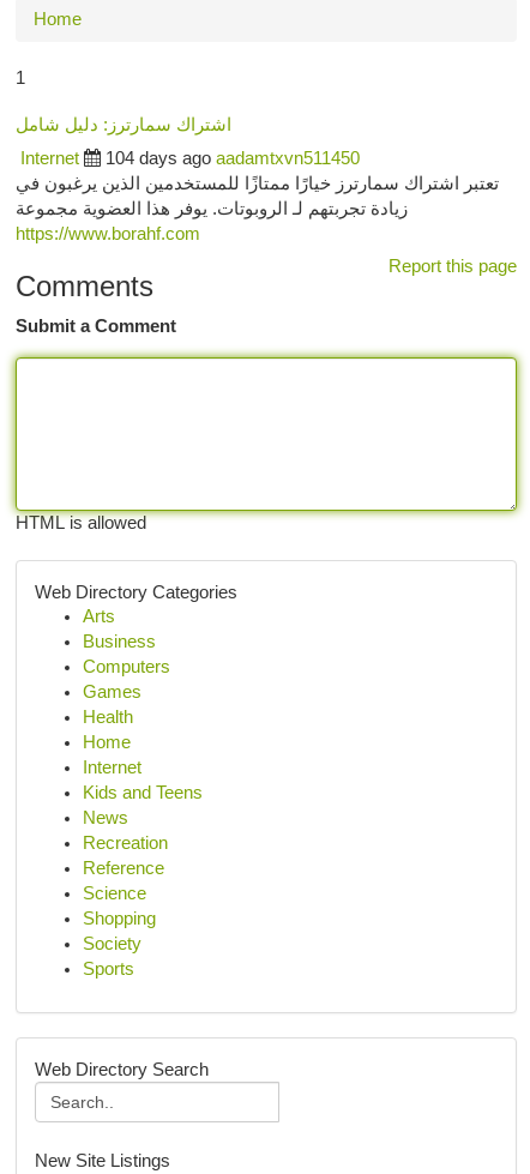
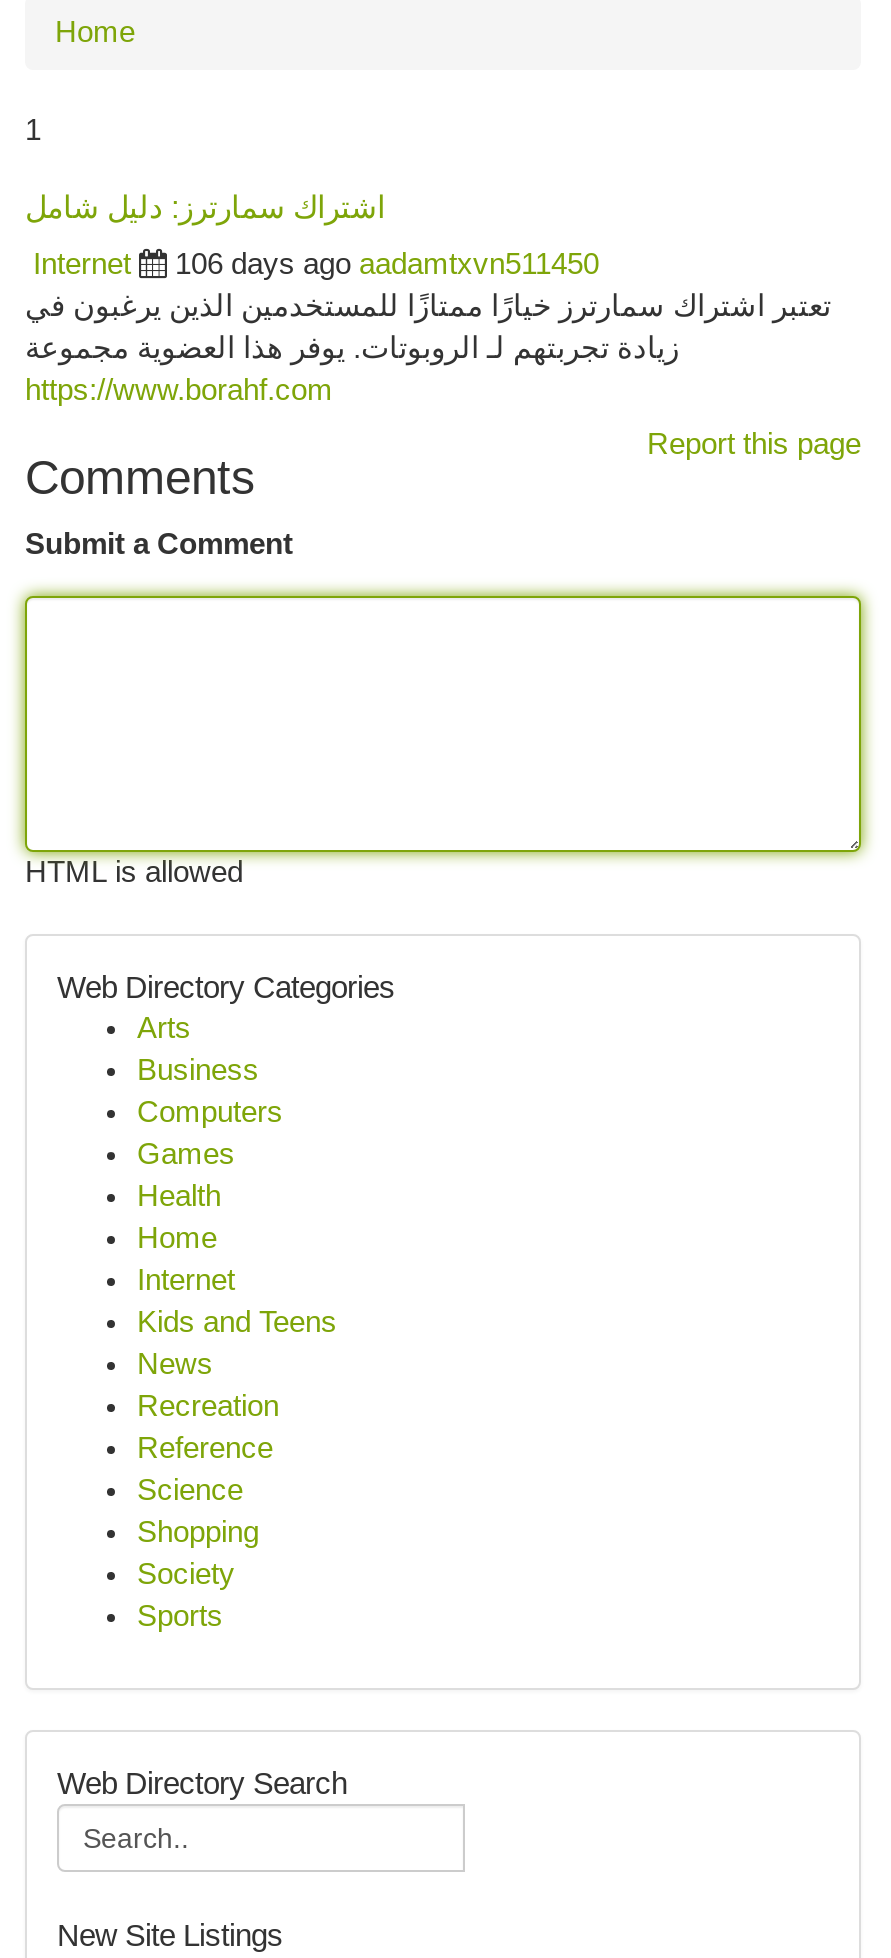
[106,149,360,168] 104 days ago aadamtxvn511450 -> [175,248,599,280] 106 days ago aadamtxvn511450

